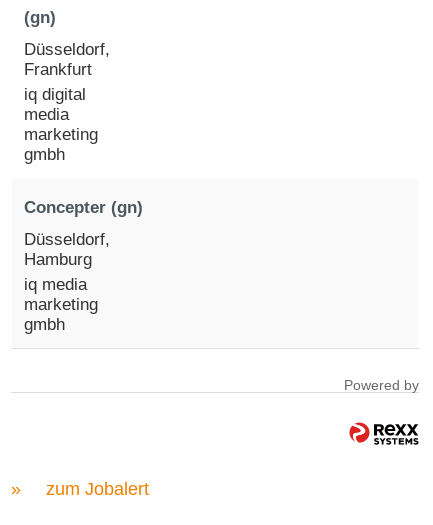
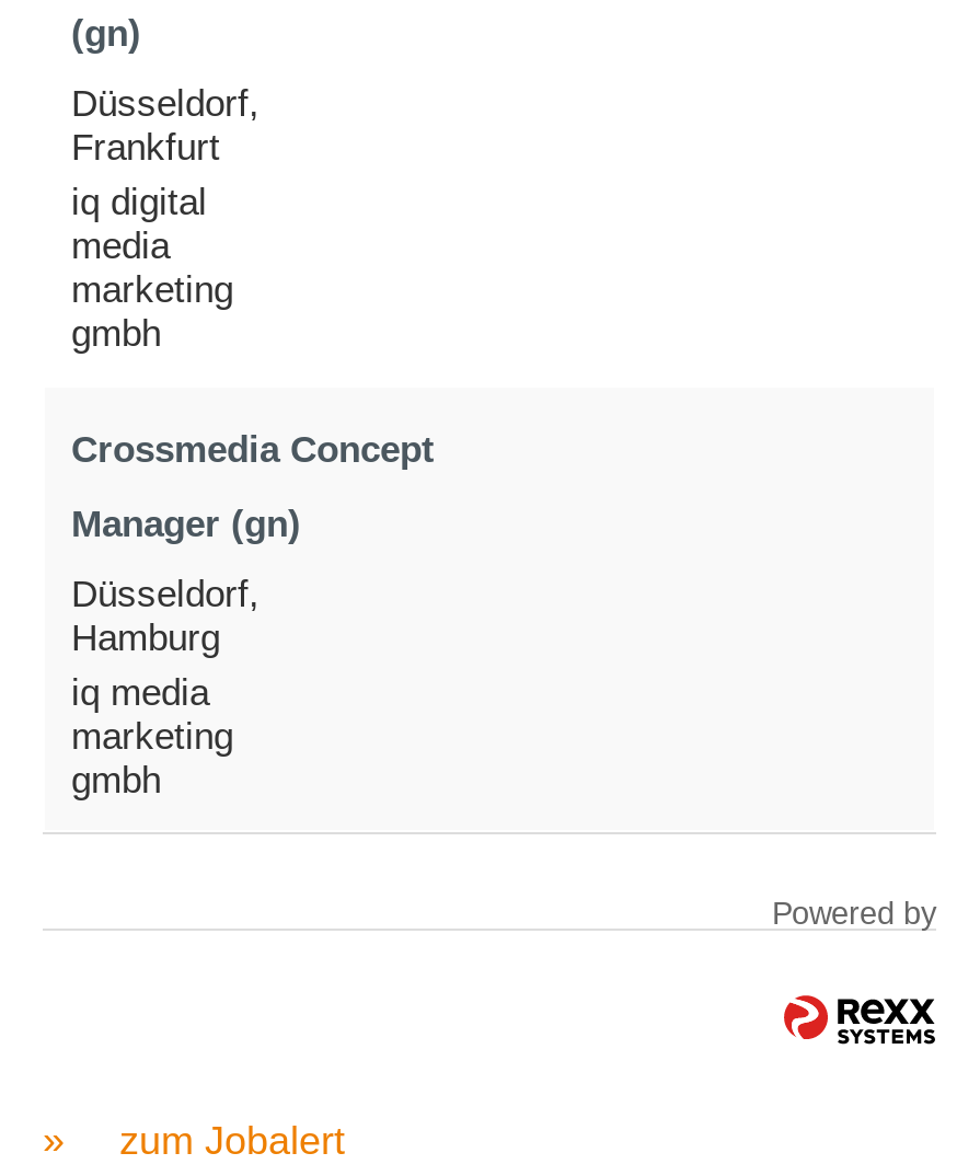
[24,198,143,217] Concepter (gn) -> [71,429,435,546] Crossmedia Concept | Manager (gn)

